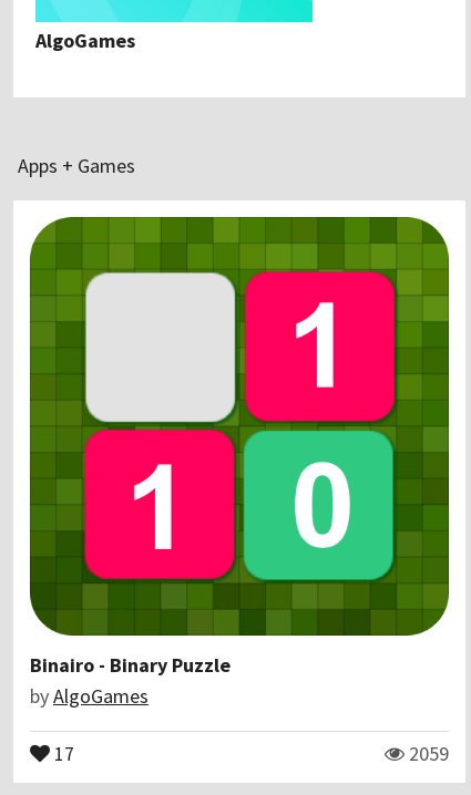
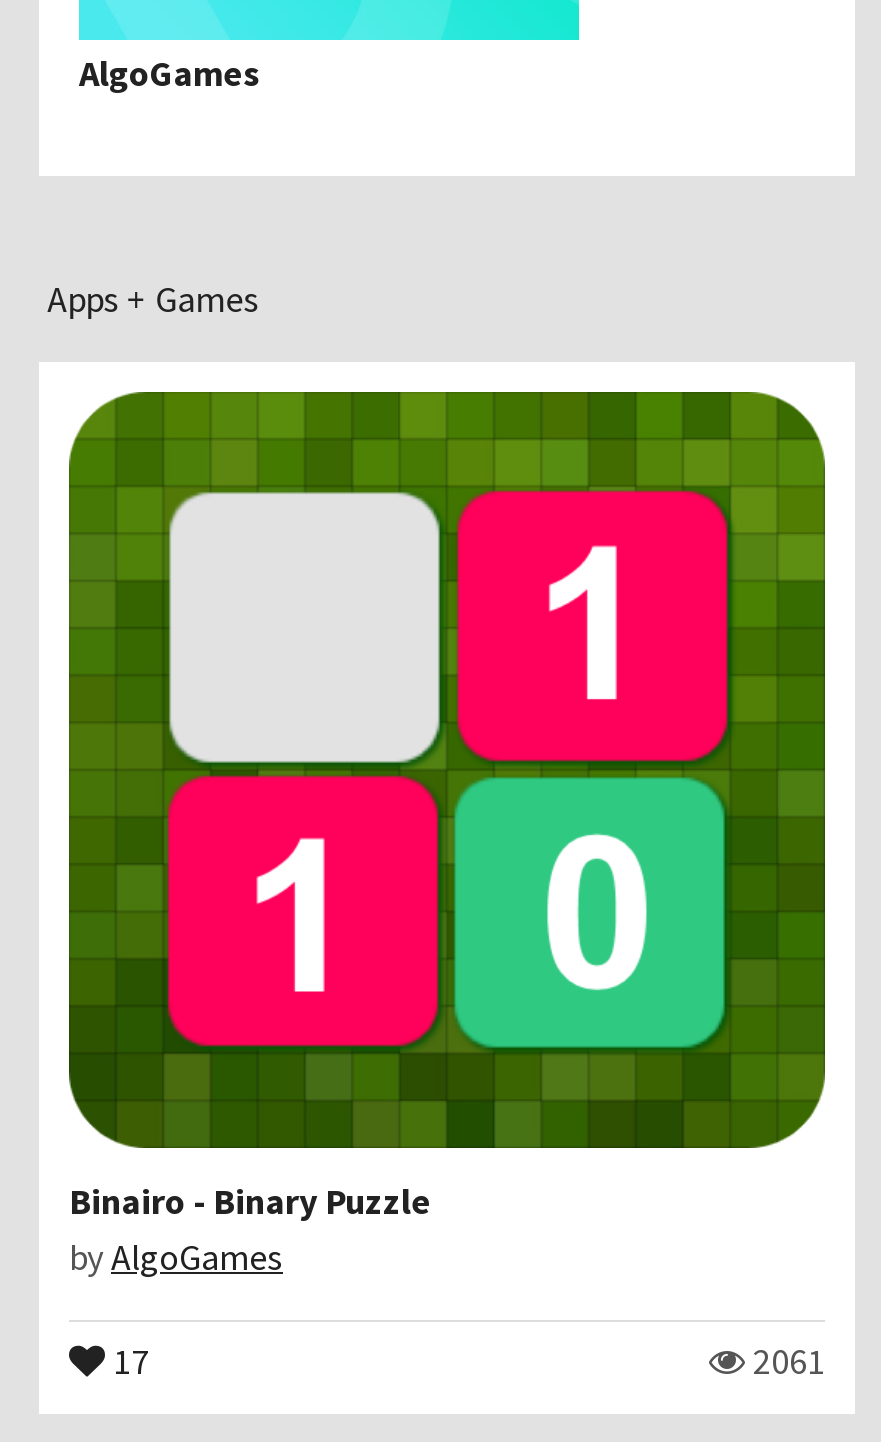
[405,741,449,766] 2059 -> [745,1338,825,1384] 2061

